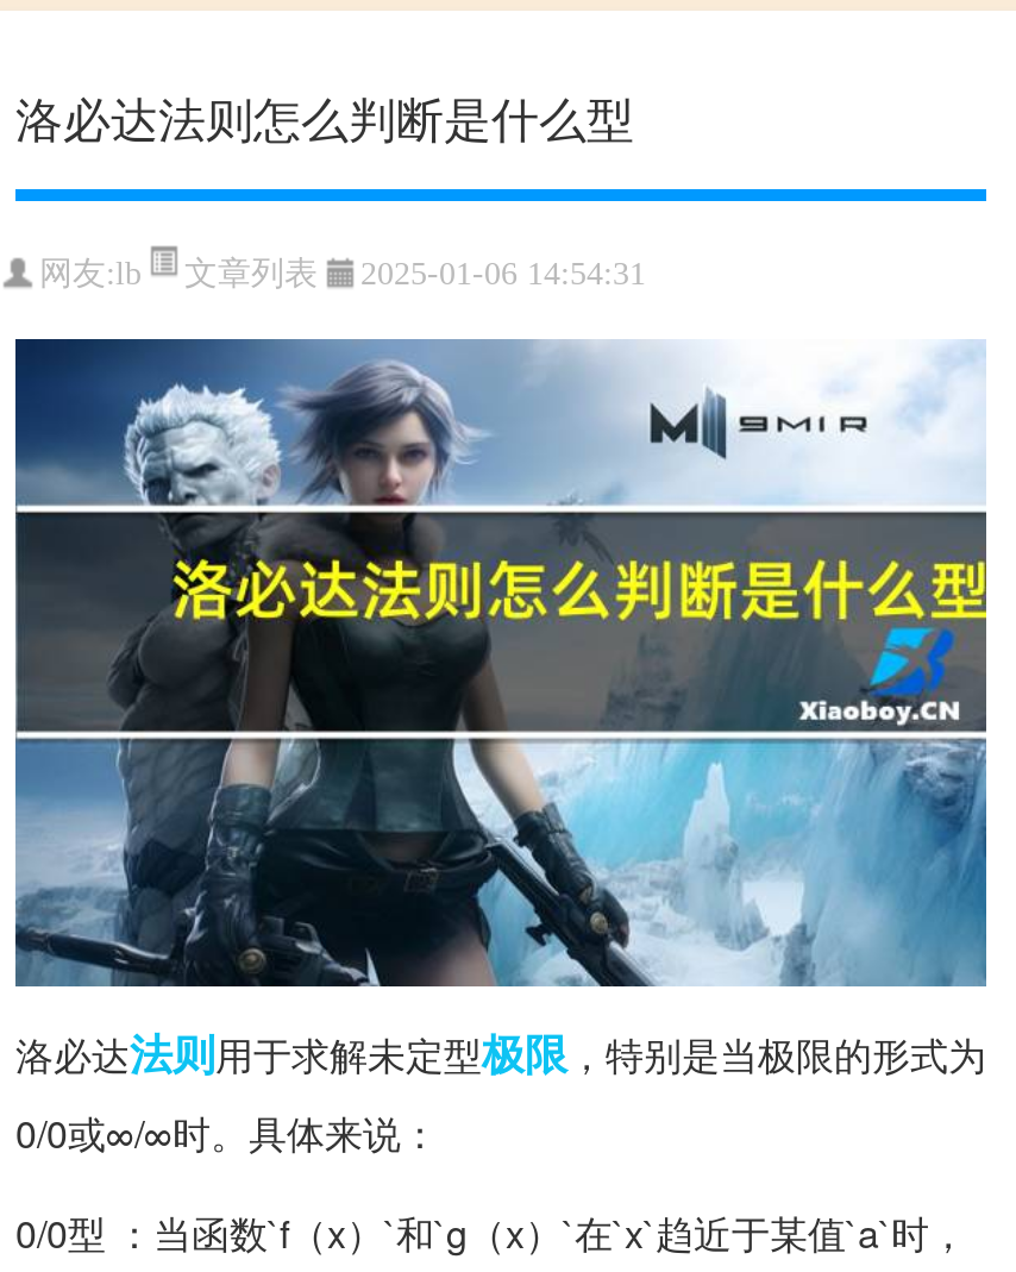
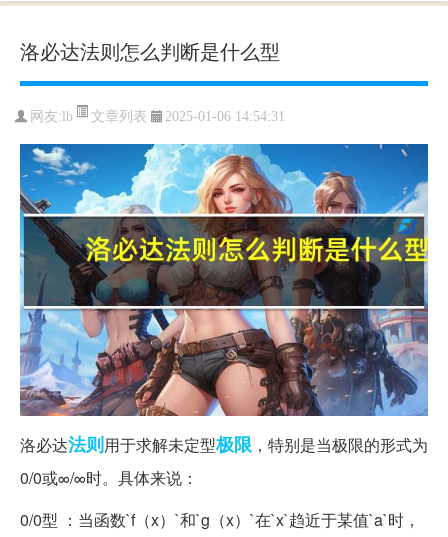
[13,337,989,989] [image] -> [19,143,429,417] [image]

